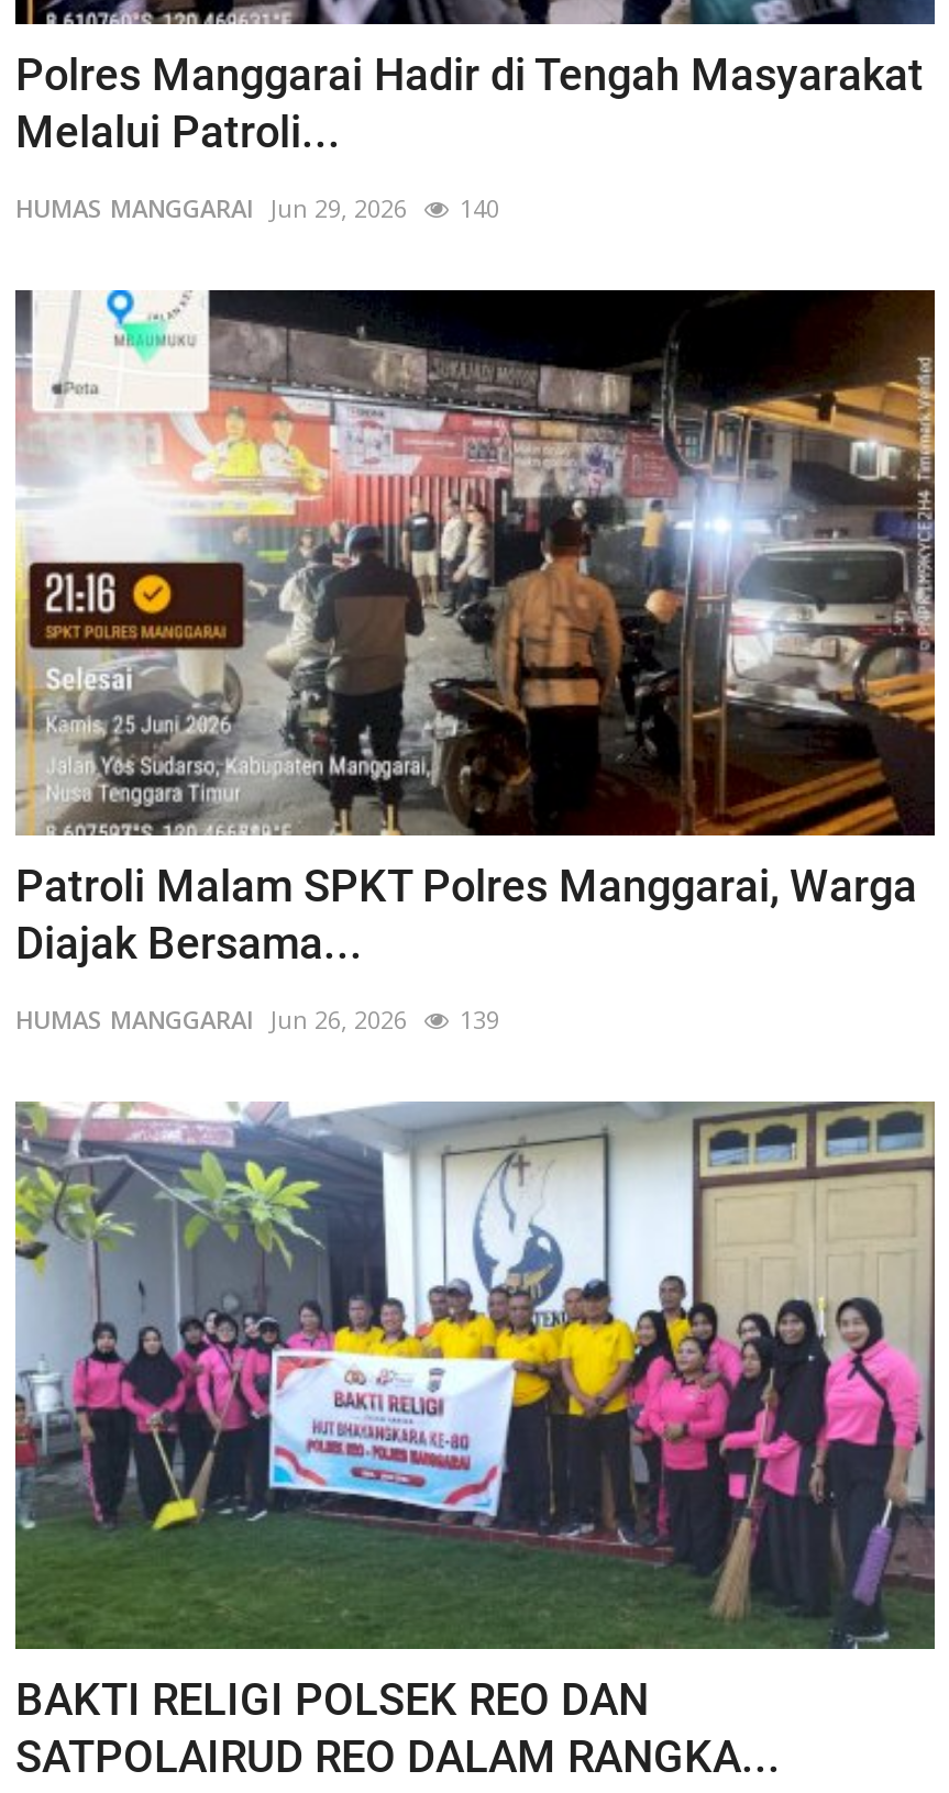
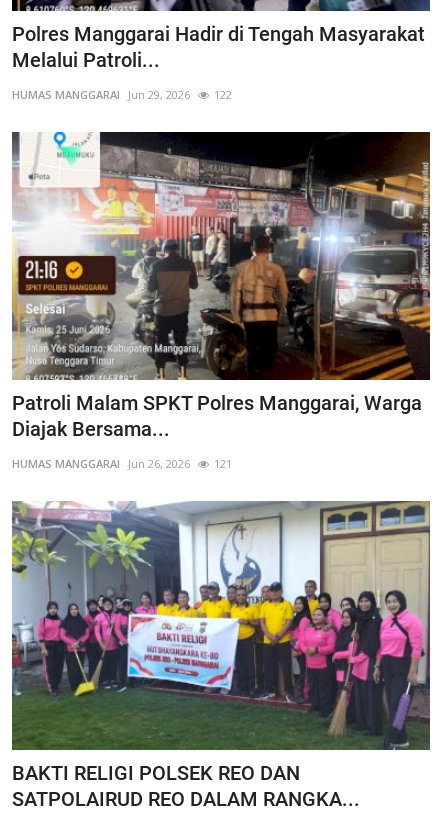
[15,190,499,223] HUMAS MANGGARAI Jun 29, 2026 140 -> [12,87,232,102] HUMAS MANGGARAI Jun 29, 2026 122
[15,1003,499,1036] HUMAS MANGGARAI Jun 26, 2026 139 -> [12,456,232,471] HUMAS MANGGARAI Jun 26, 2026 121

